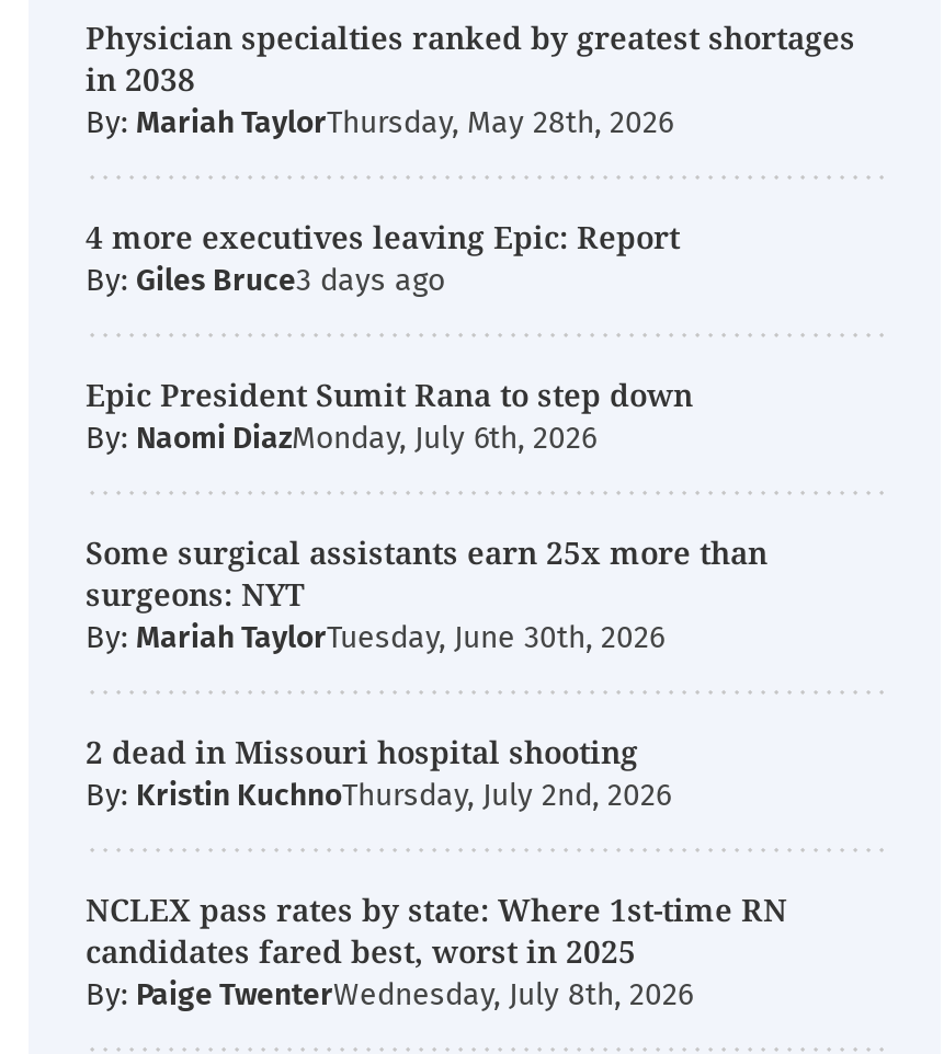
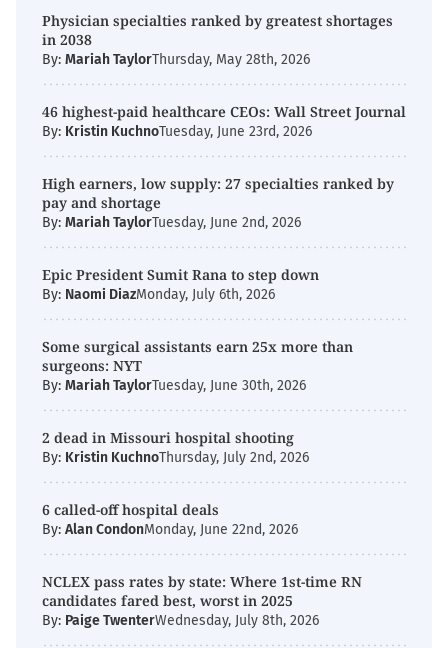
[86,216,680,299] 4 more executives leaving Epic: Report | By: Giles Bruce -> [42,102,406,231] 46 highest-paid healthcare CEOs: Wall Street Journal | By: Kristin KuchnoTuesday, June 23rd, 2026 | High earners, low supply: 27 specialties ranked by | pay and shortage | By: Mariah TaylorTuesday, June 2nd, 2026
none -> [42,500,298,538] 6 called-off hospital deals | By: Alan CondonMonday, June 22nd, 2026

